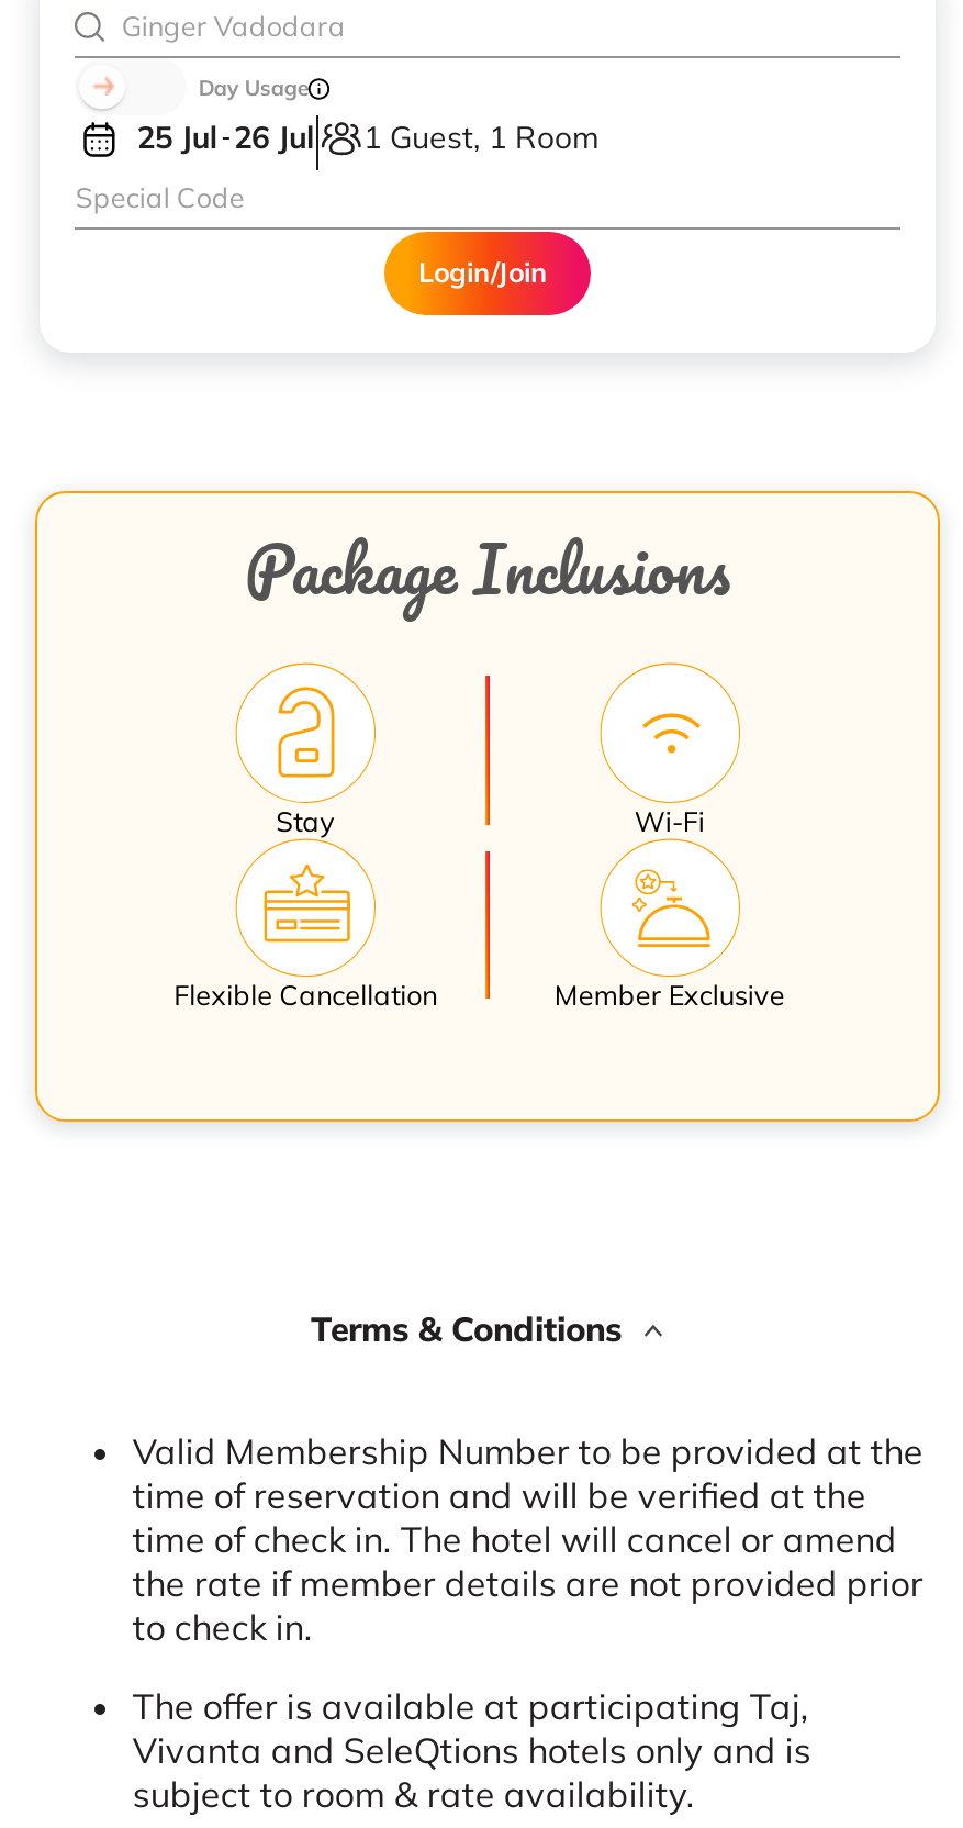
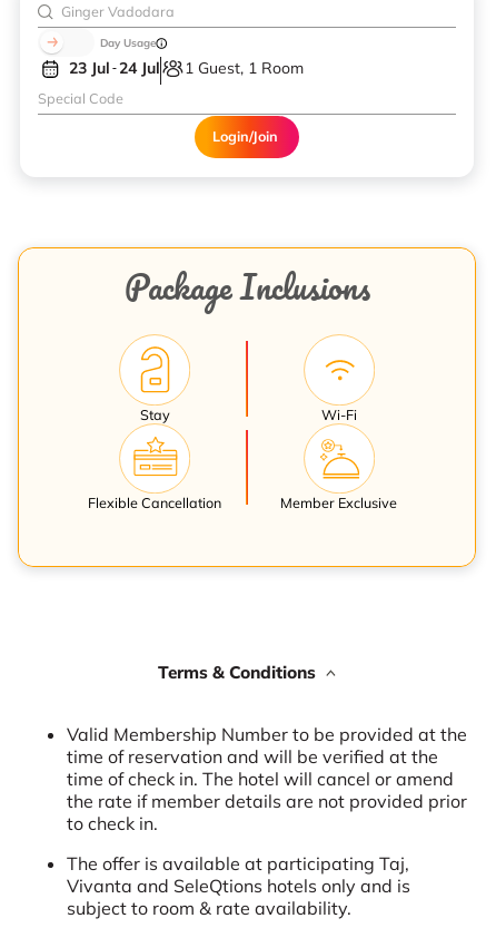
[137,118,598,158] 25 Jul 26 Jul 1 Guest, 1 Room -> [69,58,303,78] 23 Jul 24 Jul 1 Guest, 1 Room

